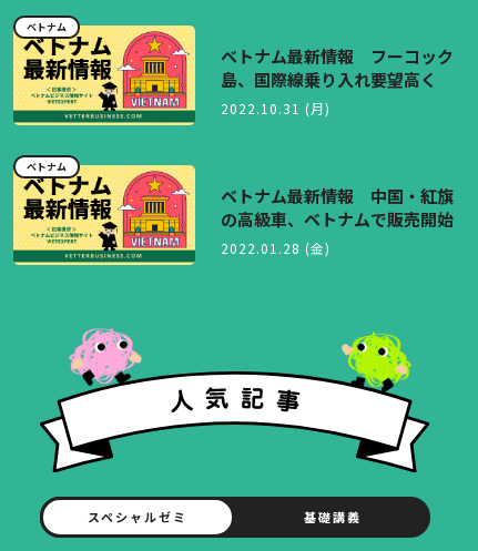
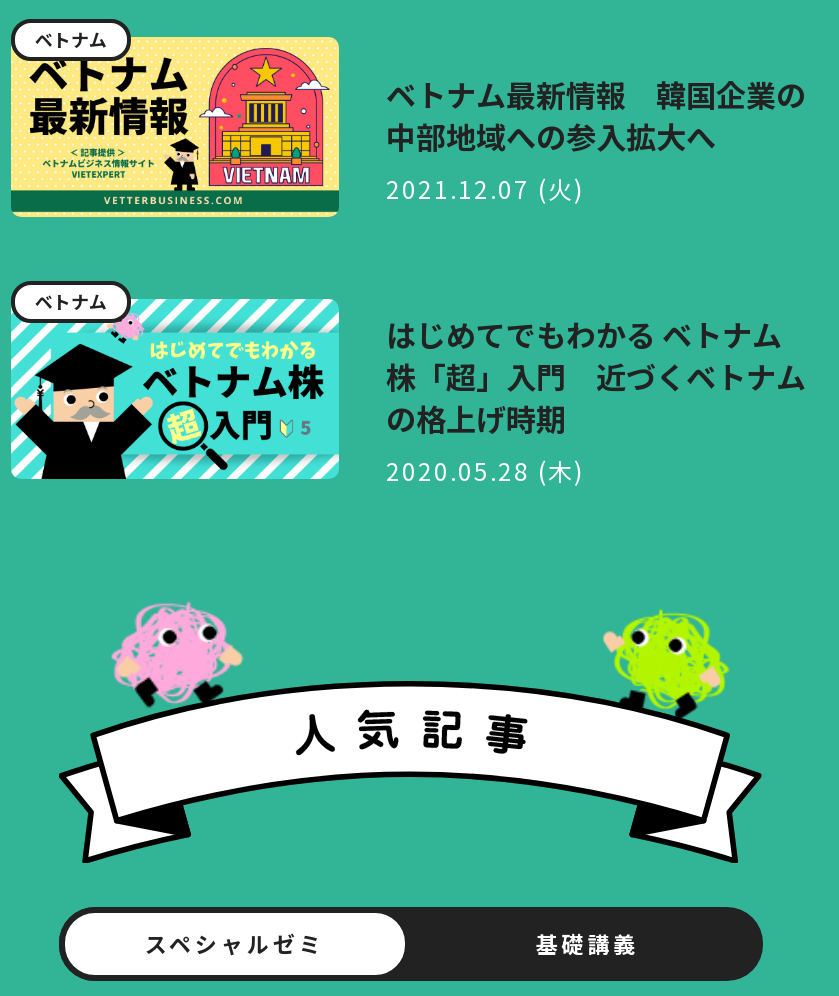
[221,45,454,118] ベトナム最新情報 フーコック | 島、国際線乗り入れ要望高く | 2022.10.31 (月) -> [386,72,806,204] ベトナム最新情報 韓国企業の | 中部地域への参入拡大へ | 2021.12.07 (火)
[12,164,454,266] [image] | ベトナム最新情報 中国・紅旗 | の高級車、ベトナムで販売開始 | 2022.01.28 (金) -> [9,298,806,487] [image] | はじめてでもわかる ベトナム | 株「超」入門 近づくベトナム | の格上げ時期 | 2020.05.28 (木)

